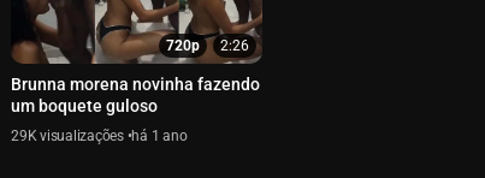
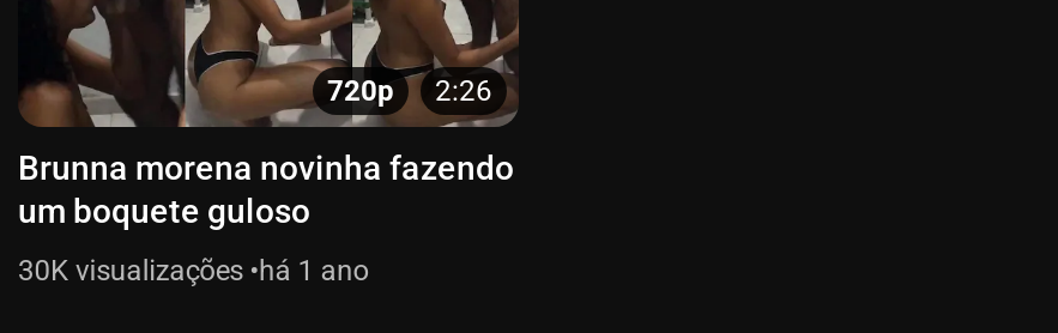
[11,128,40,144] 29K -> [18,254,75,288] 30K

